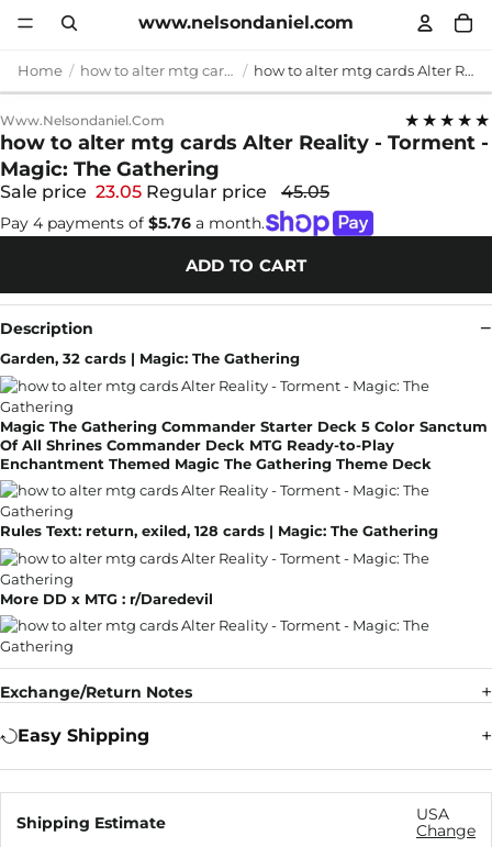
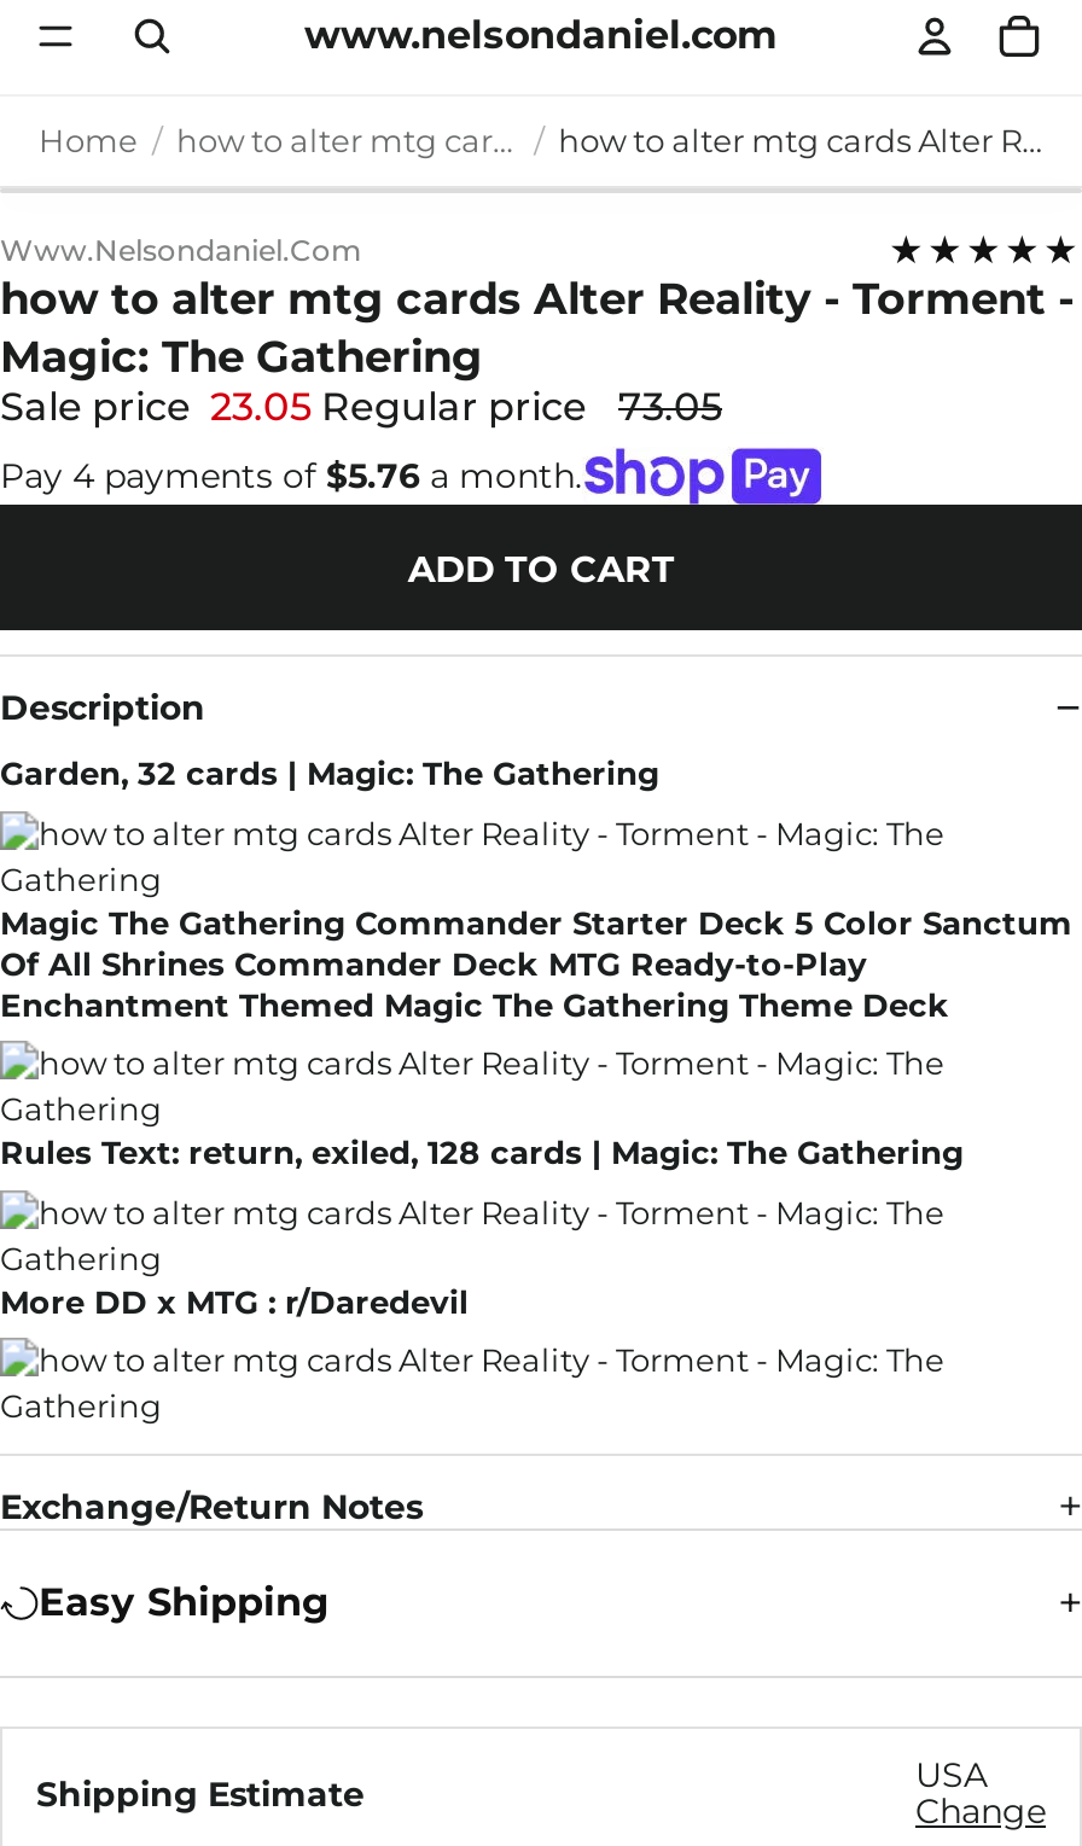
[0,181,329,202] Sale price 23.05 Regular price 45.05 -> [0,384,722,430] Sale price 23.05 Regular price 73.05

